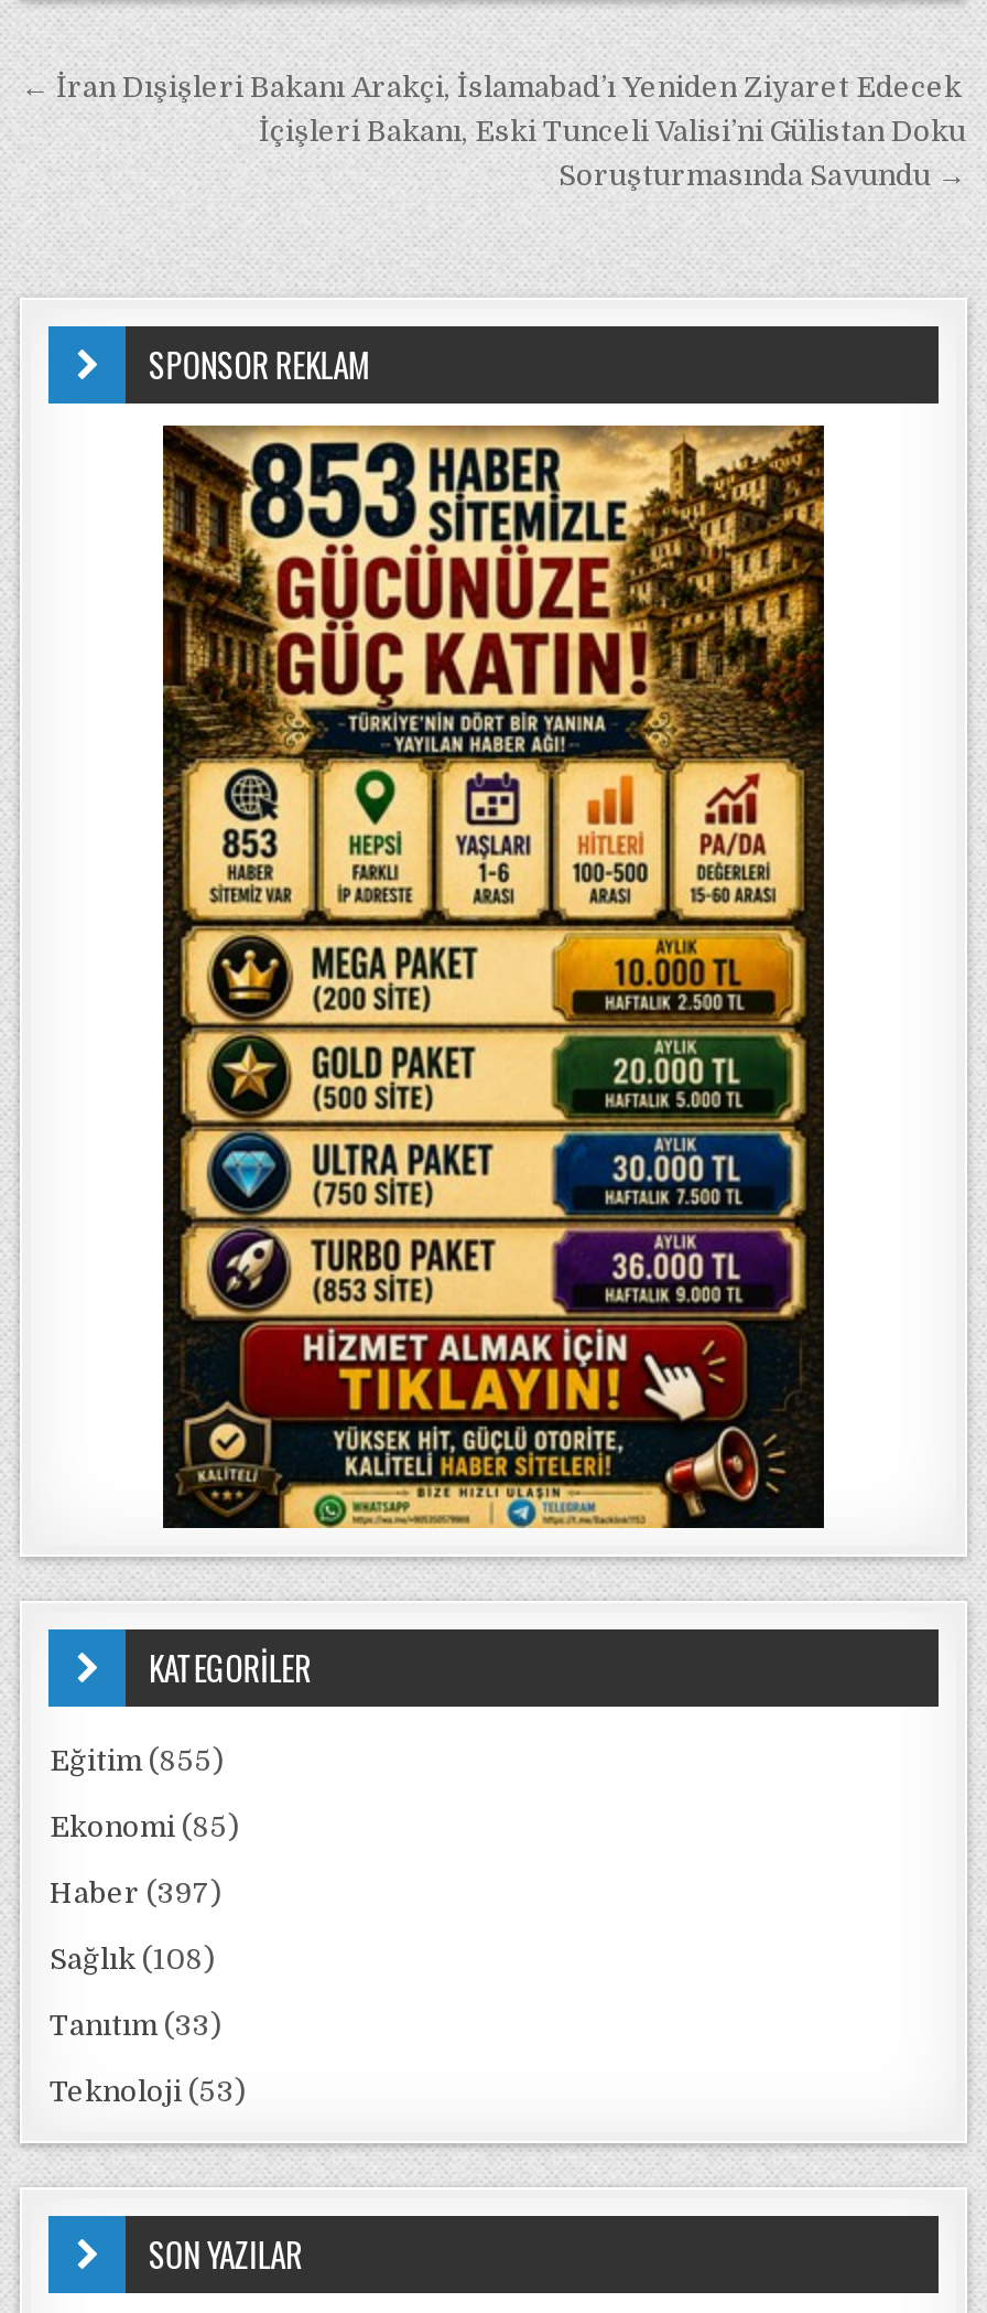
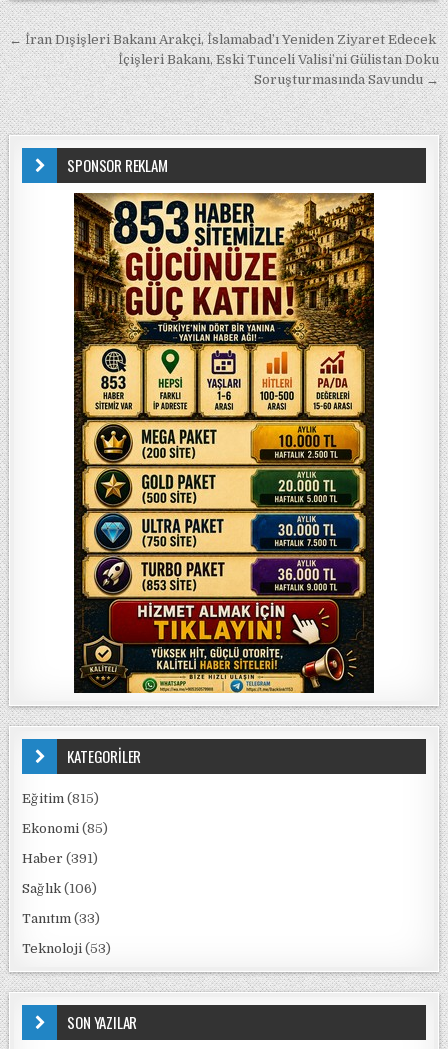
[50,1744,224,1777] Eğitim (855) -> [22,791,99,806] Eğitim (815)
[50,1876,221,1909] Haber (397) -> [22,851,98,866] Haber (391)
[50,1943,215,1976] Sağlık (108) -> [22,881,97,896] Sağlık (106)

